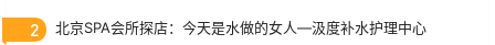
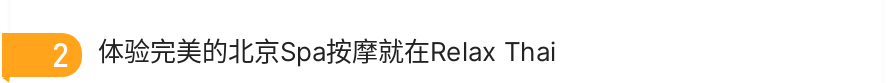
[55,19,426,37] 北京SPA会所探店：今天是水做的女人—汲度补水护理中心 -> [98,36,556,68] 体验完美的北京Spa按摩就在Relax Thai

